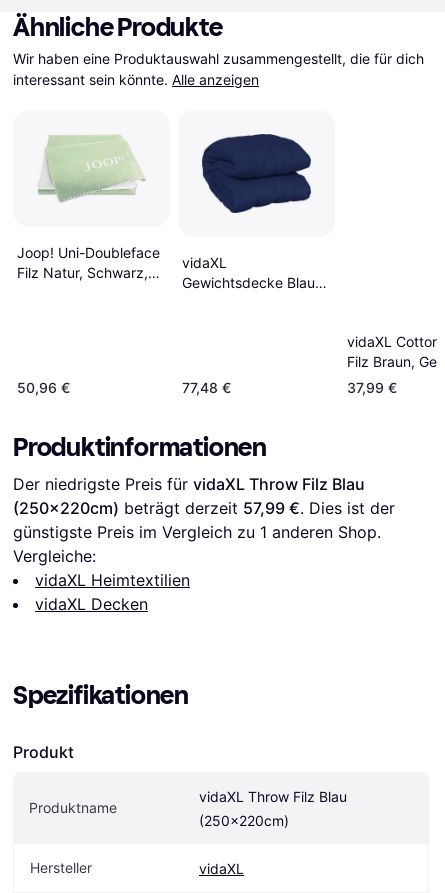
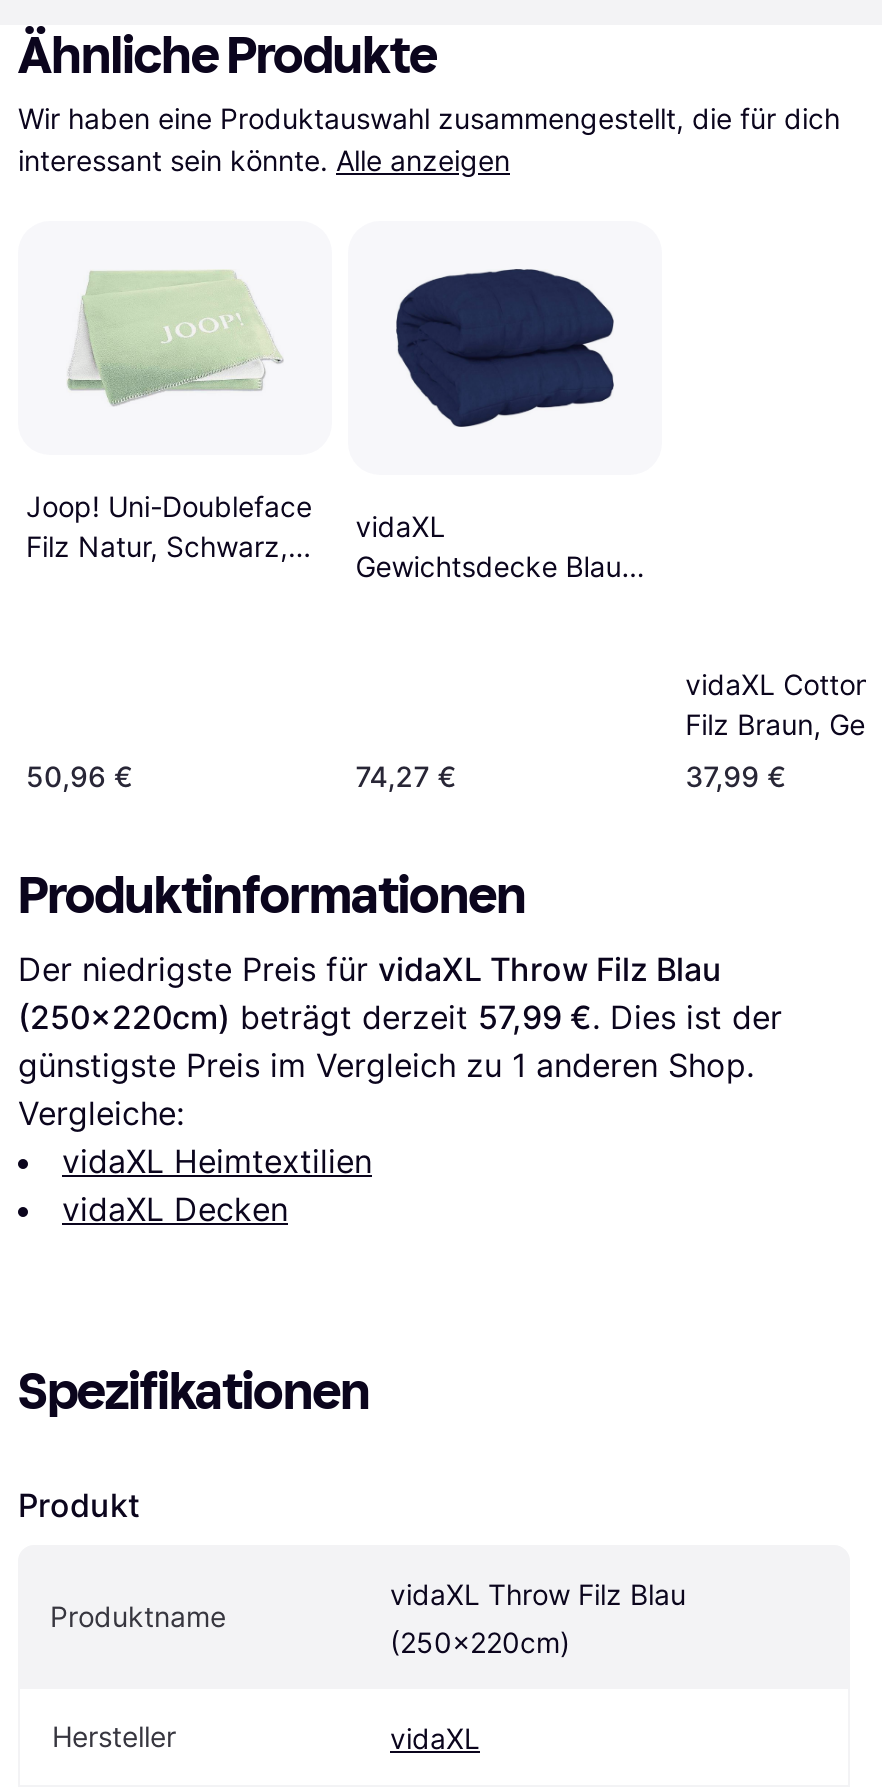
[182,379,231,396] 77,48 € -> [356,758,456,792] 74,27 €

